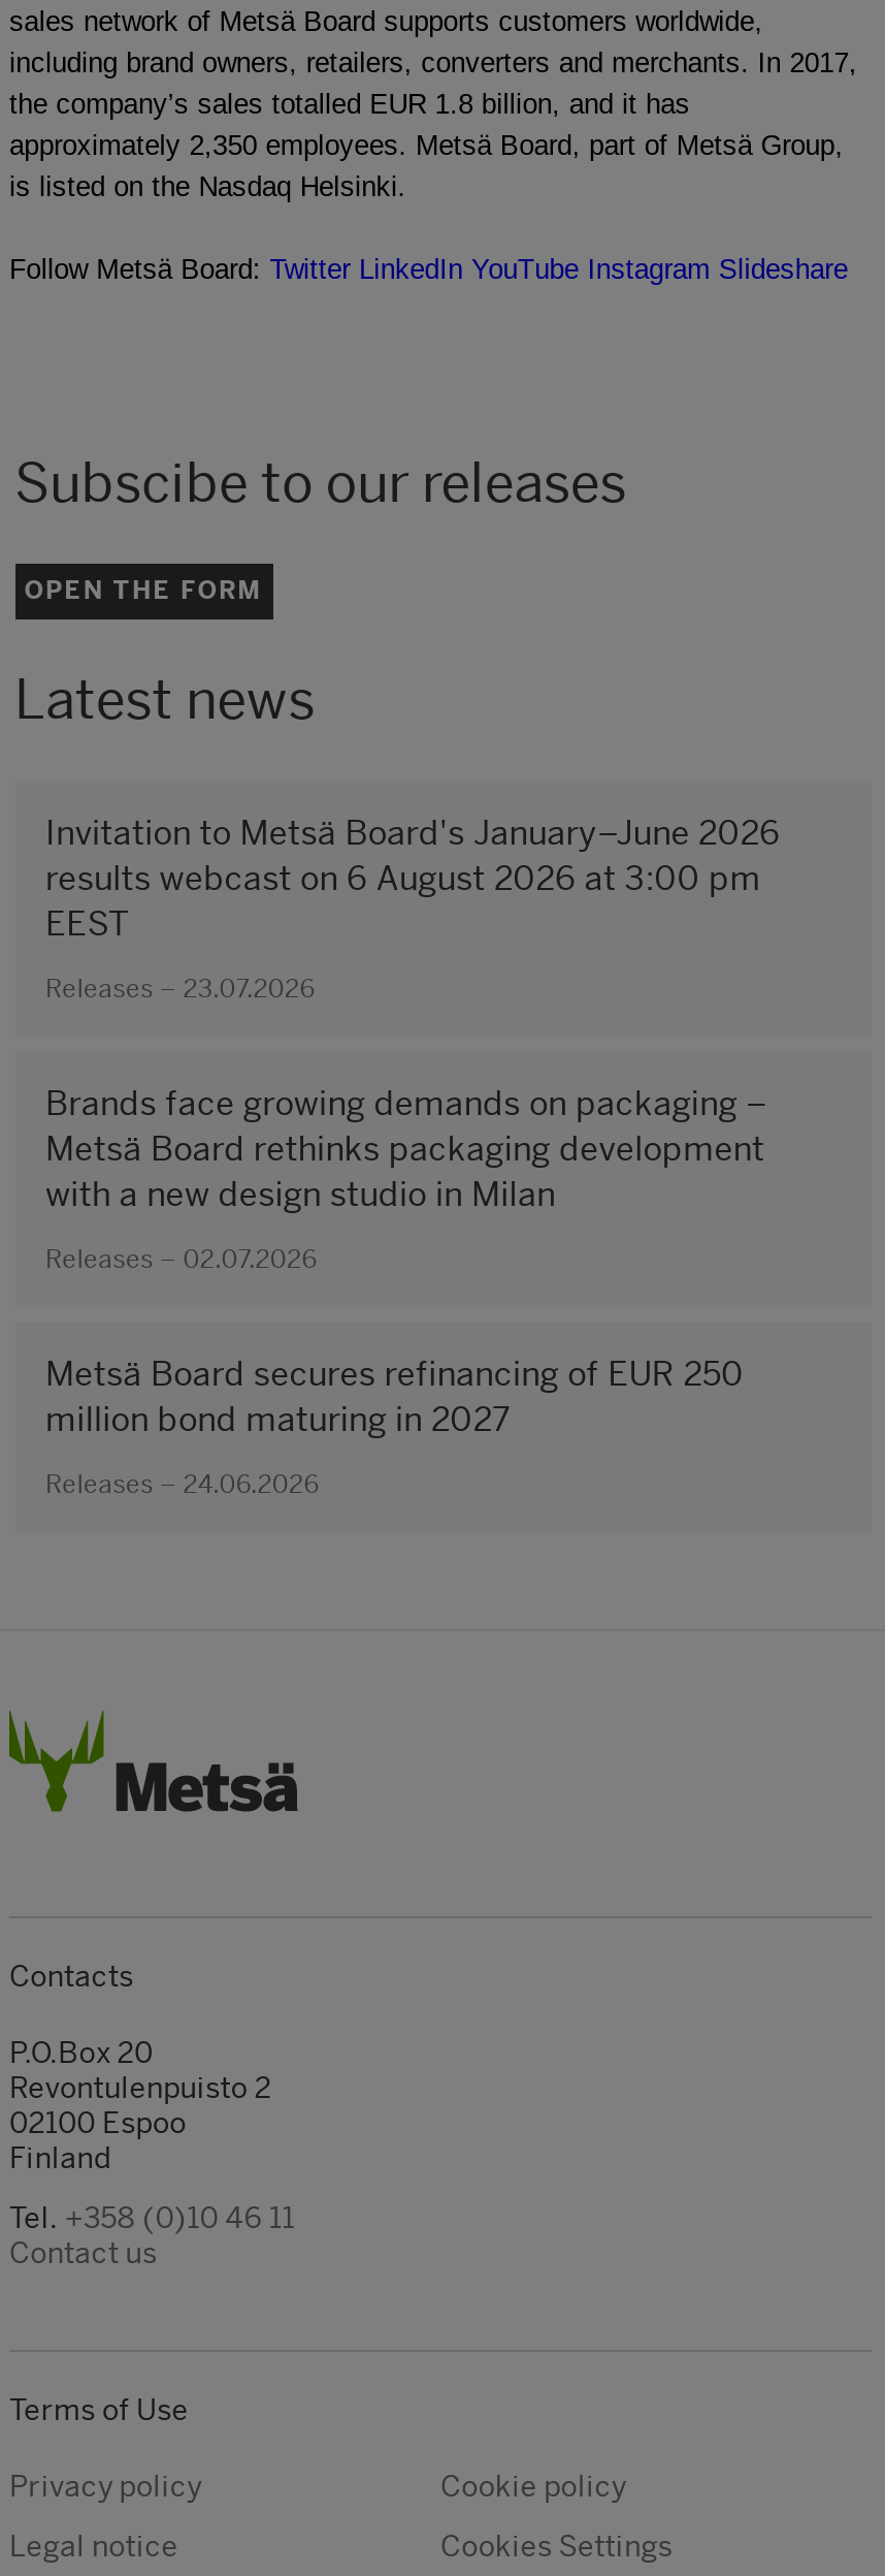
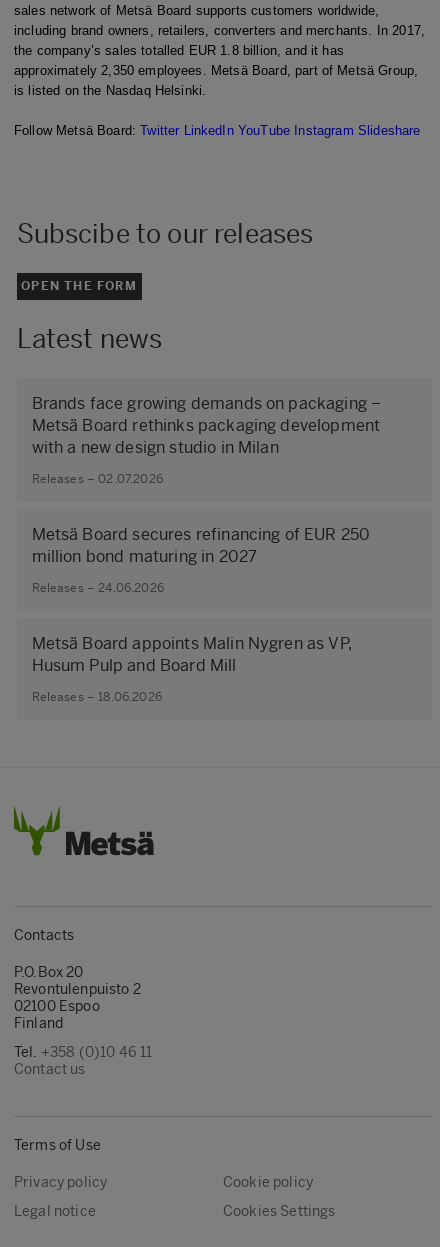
[45,814,780,1003] Invitation to Metsä Board's January–June 2026 | results webcast on 6 August 2026 at 3:00 pm | EEST | Releases – 23.07.2026 -> none
moved [45,1084,767,1498] -> [31,394,381,594]: Brands face growing demands on packaging – | Metsä Board rethinks packaging development | with a new design studio in Milan | Releases – 02.07.2026 | Metsä Board secures refinancing of EUR 250 | million bond maturing in 2027 | Releases – 24.06.2026
none -> [31,634,352,703] Metsä Board appoints Malin Nygren as VP, | Husum Pulp and Board Mill | Releases – 18.06.2026

